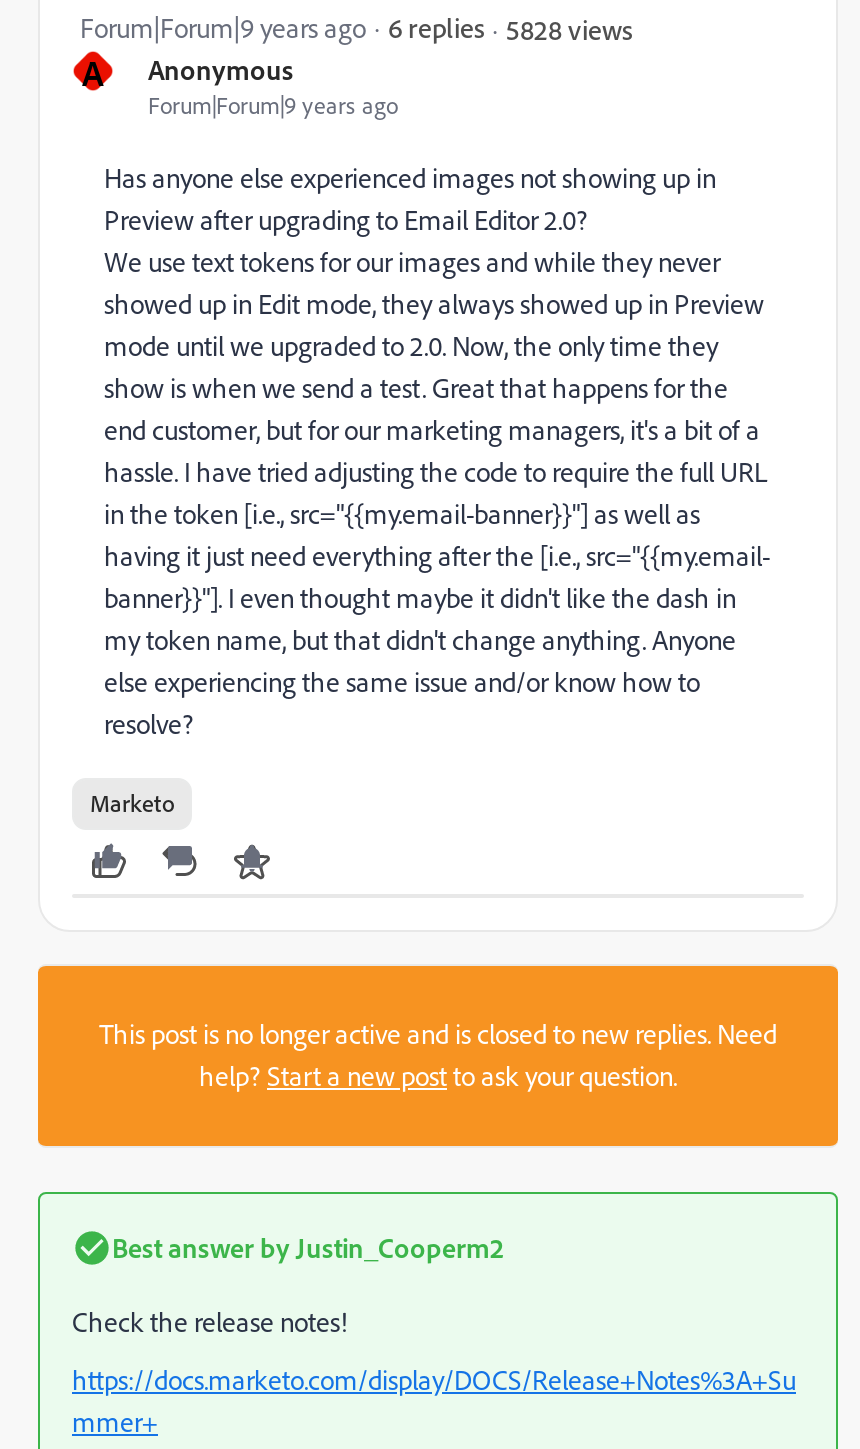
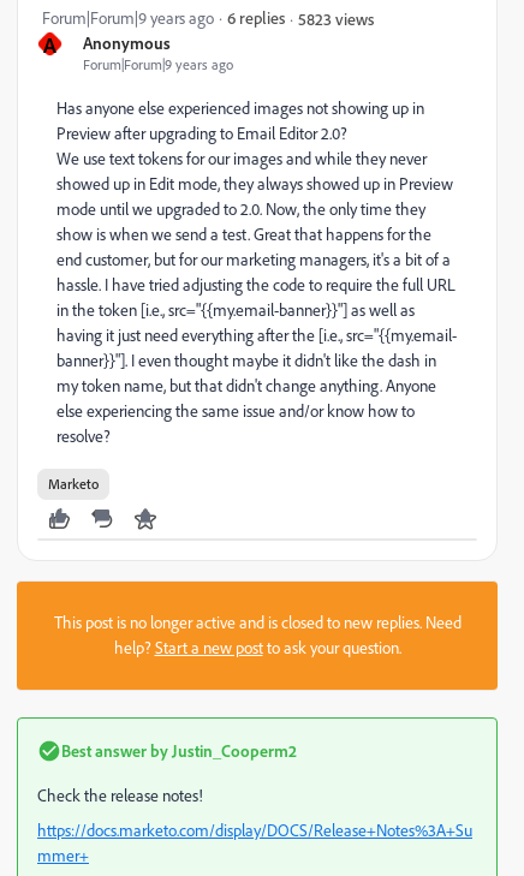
[506,11,632,45] 5828 views -> [298,8,374,28] 5823 views

